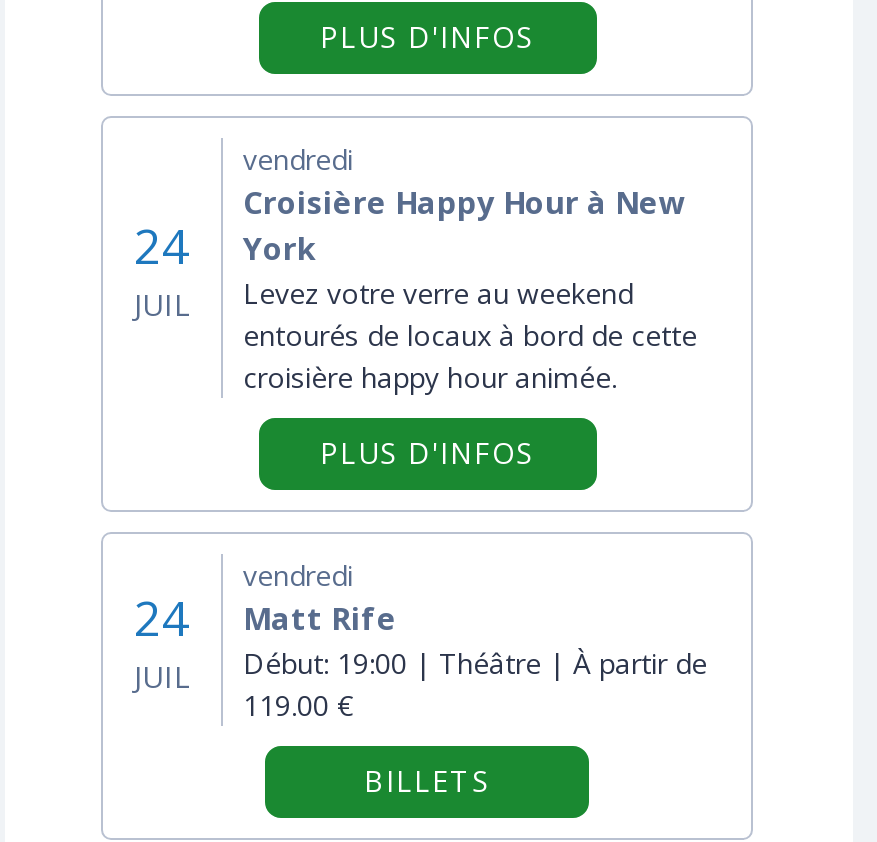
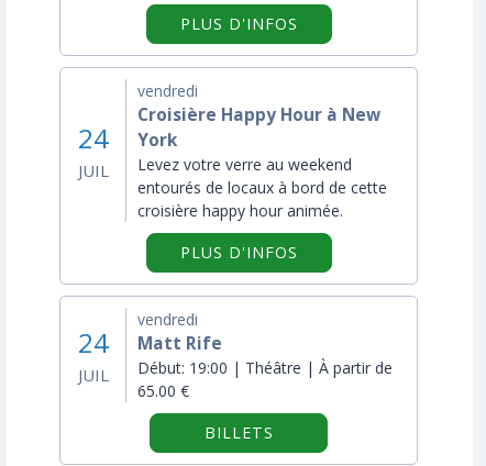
[243,686,353,724] 119.00 € -> [137,380,189,401] 65.00 €

